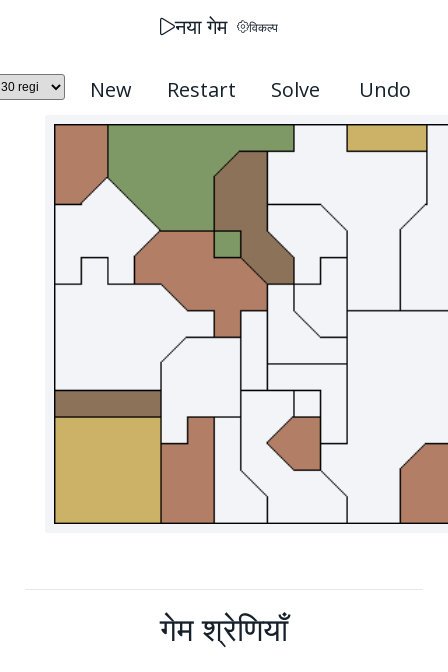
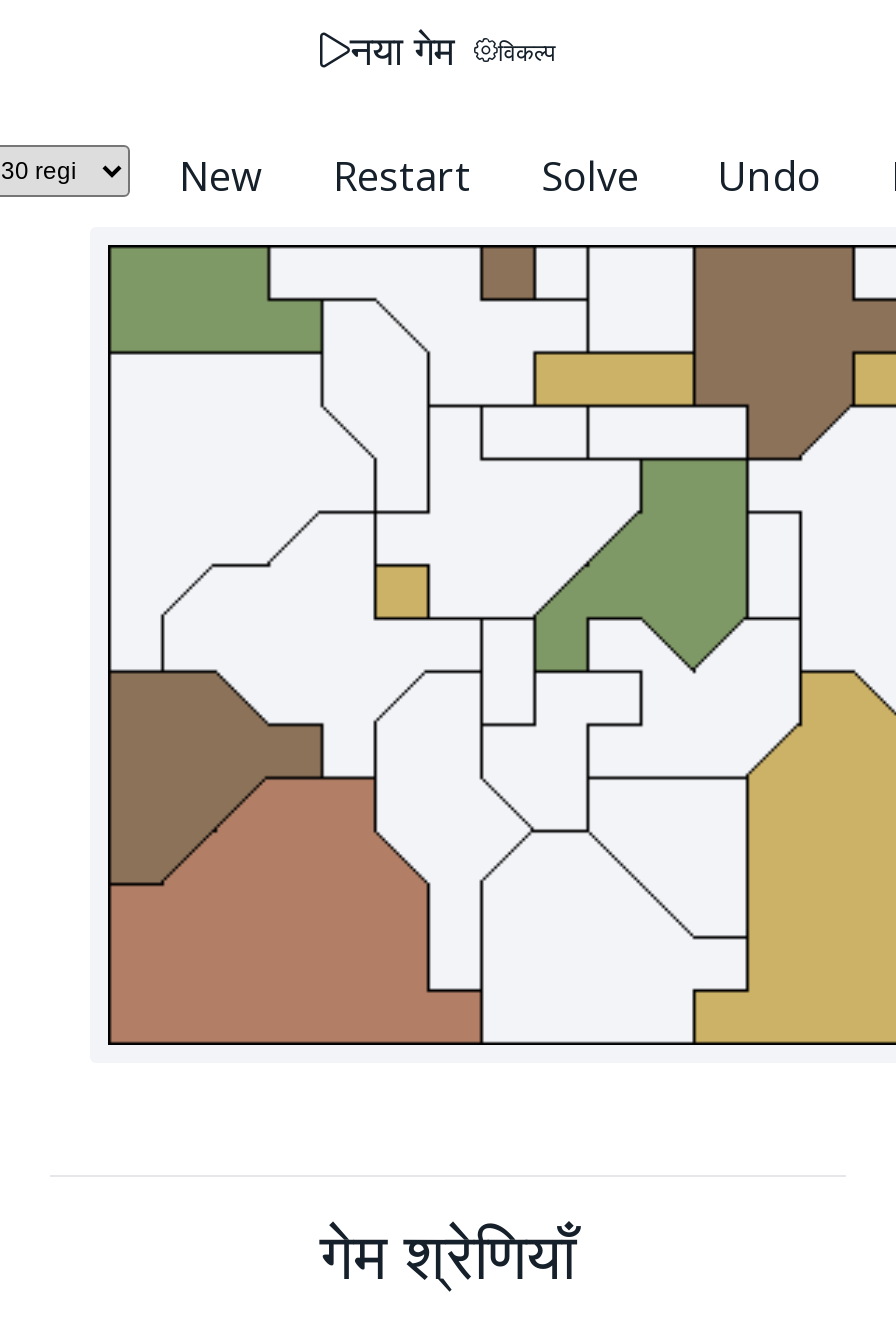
[54,124,445,524] [image] -> [108,245,890,1045] [image]

